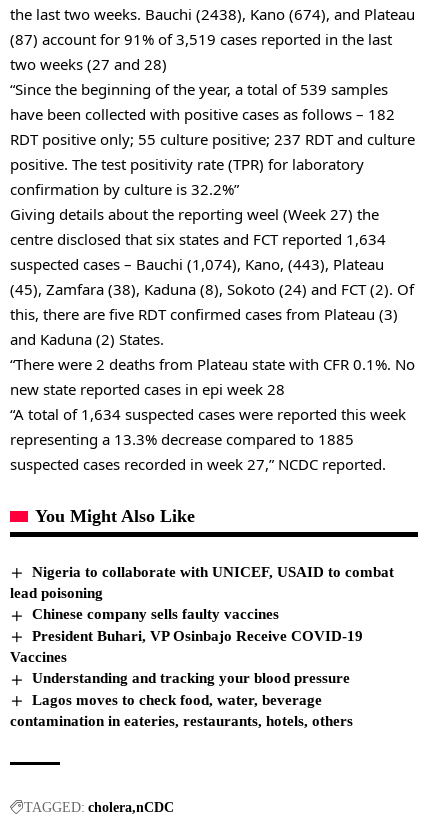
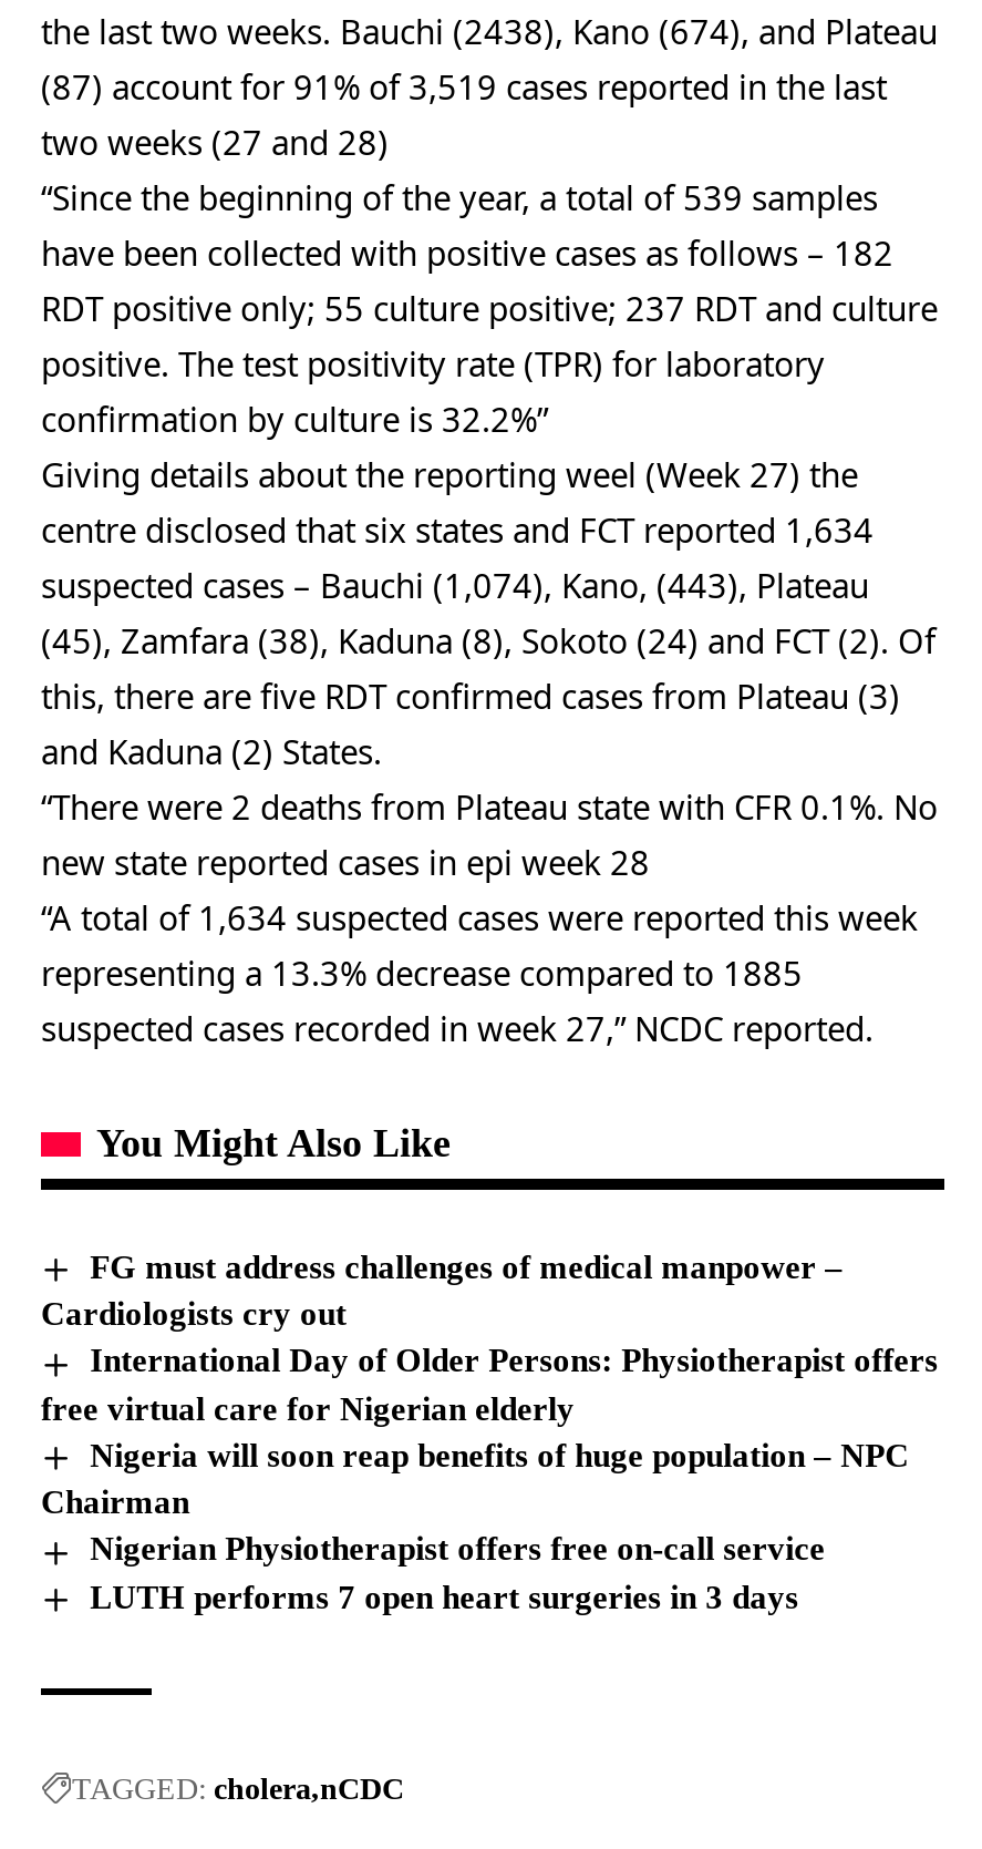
[10,563,394,729] Nigeria to collaborate with UNICEF, USAID to combat | lead poisoning | Chinese company sells faulty vaccines | President Buhari, VP Osinbajo Receive COVID-19 | Vaccines | Understanding and tracking your blood pressure | Lagos moves to check food, water, beverage | contamination in eateries, restaurants, hotels, others -> [41,1249,938,1615] FG must address challenges of medical manpower – | Cardiologists cry out | International Day of Older Persons: Physiotherapist offers | free virtual care for Nigerian elderly | Nigeria will soon reap benefits of huge population – NPC | Chairman | Nigerian Physiotherapist offers free on-call service | LUTH performs 7 open heart surgeries in 3 days

